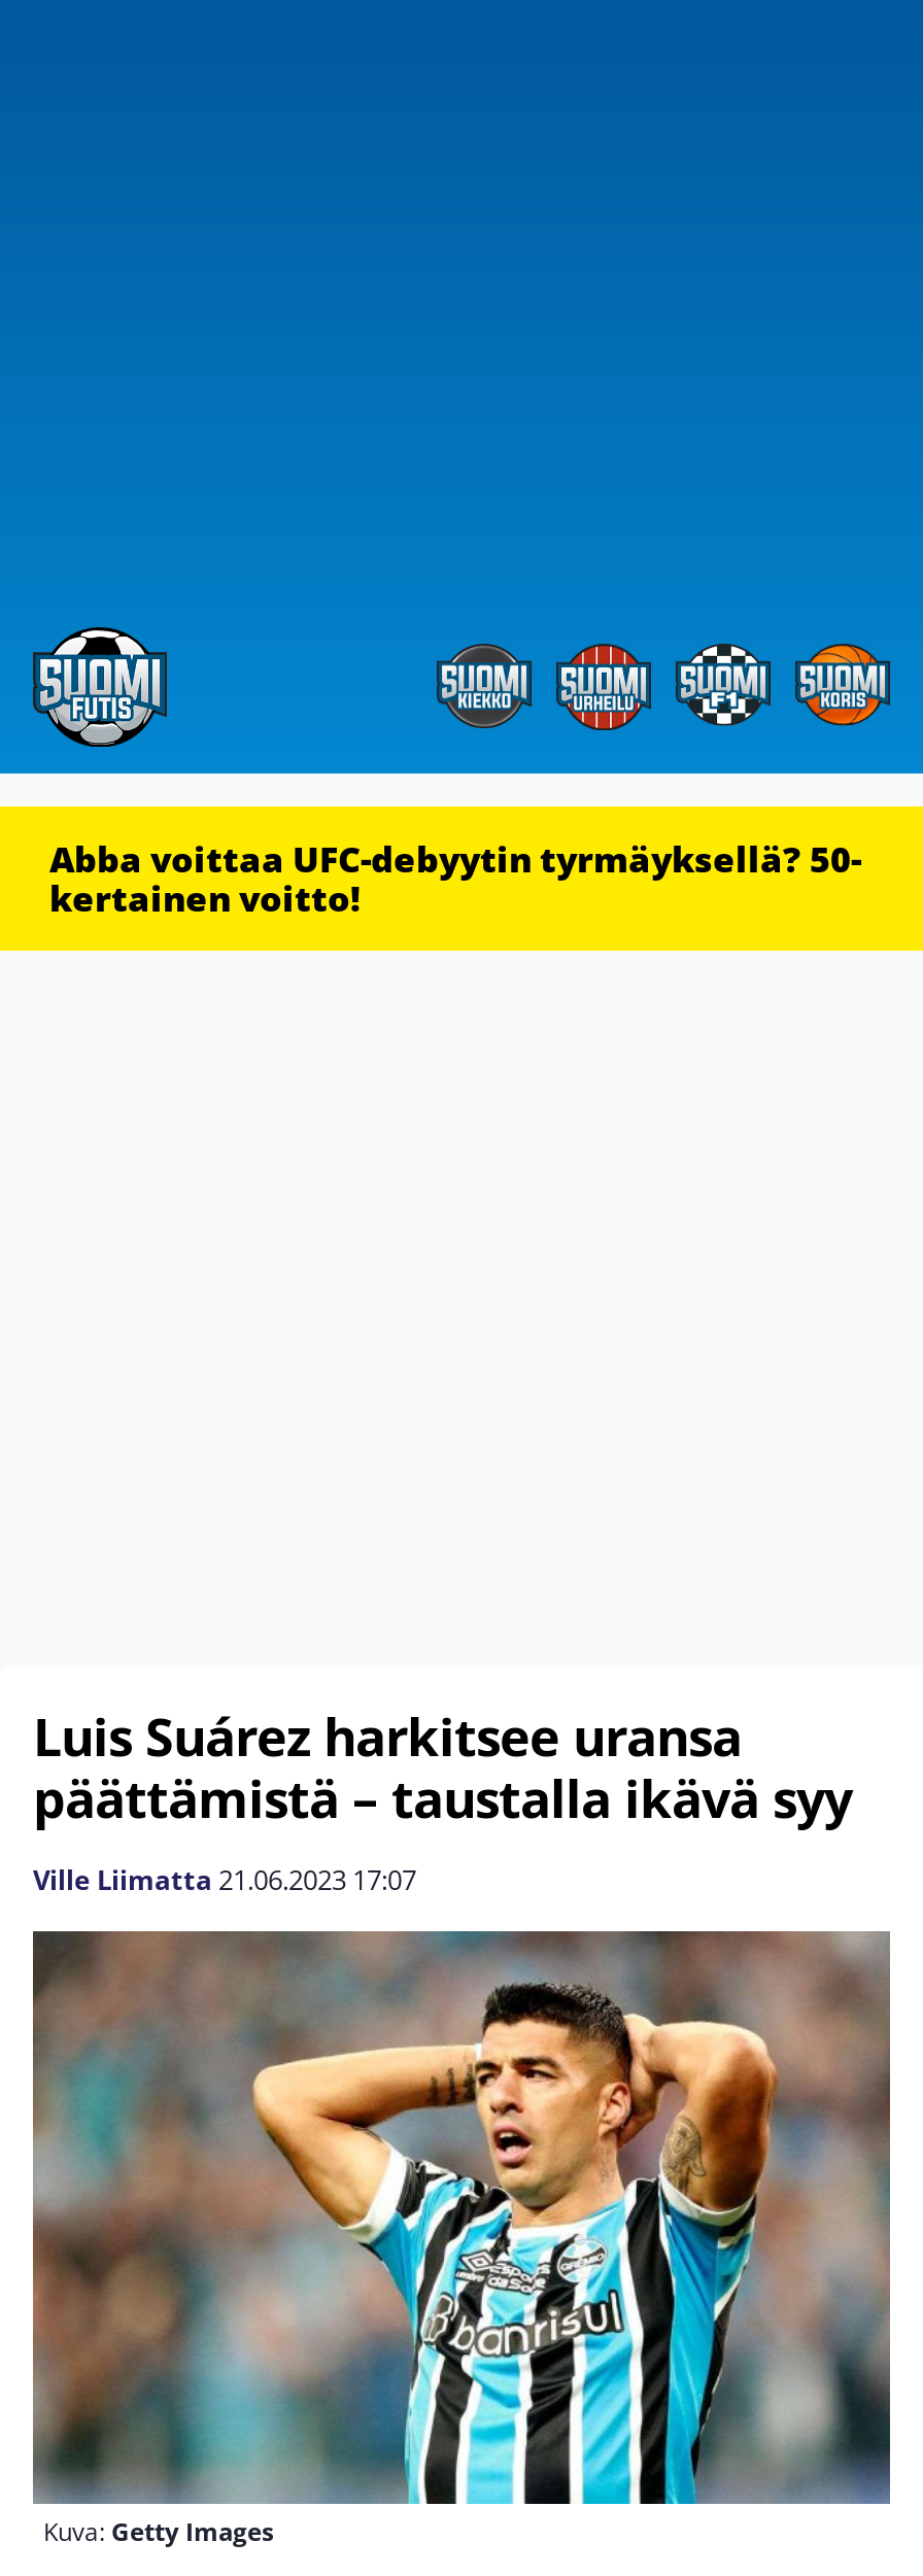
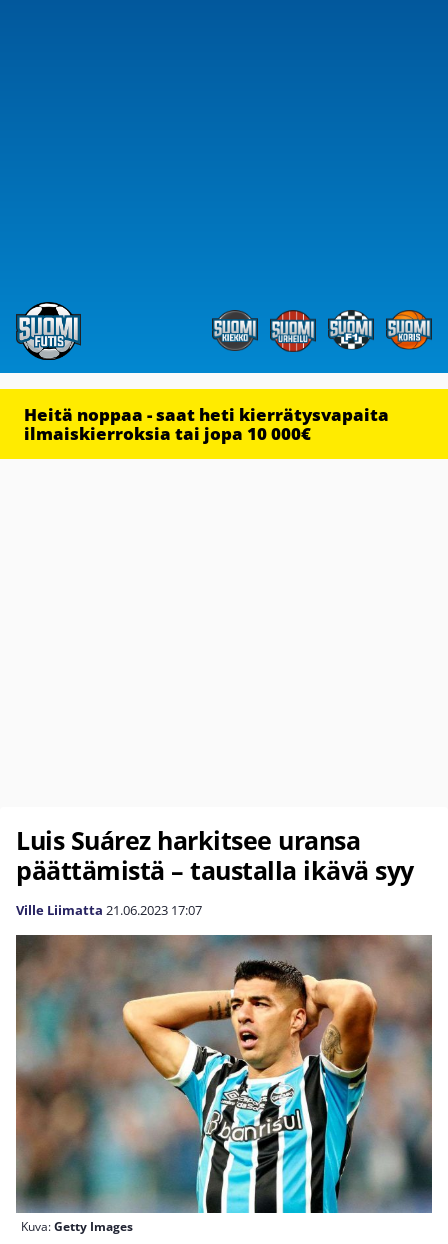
[49,835,861,922] Abba voittaa UFC-debyytin tyrmäyksellä? 50- | kertainen voitto! -> [24,403,389,445] Heitä noppaa - saat heti kierrätysvapaita | ilmaiskierroksia tai jopa 10 000€

